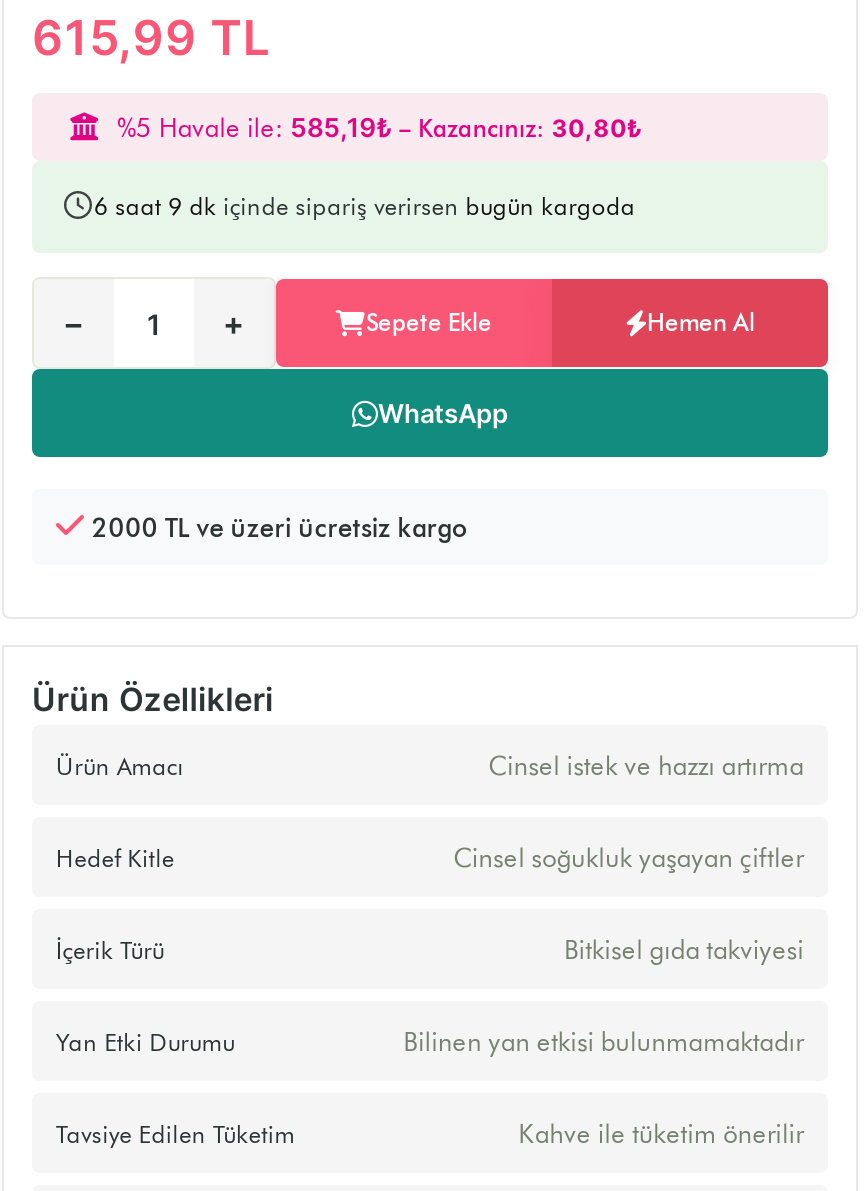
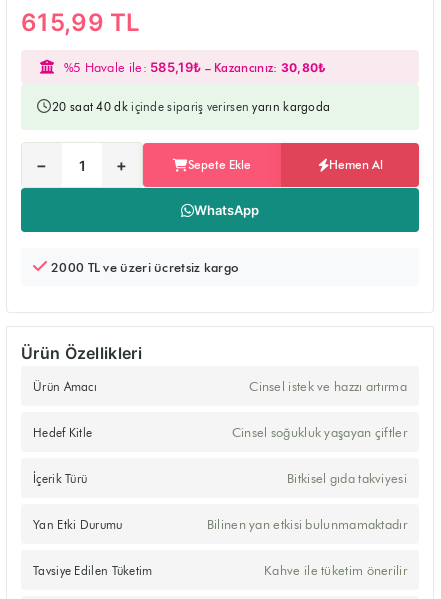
[94,192,635,222] 6 saat 9 dk içinde sipariş verirsen bugün kargoda -> [52,99,330,114] 20 saat 40 dk içinde sipariş verirsen yarın kargoda

